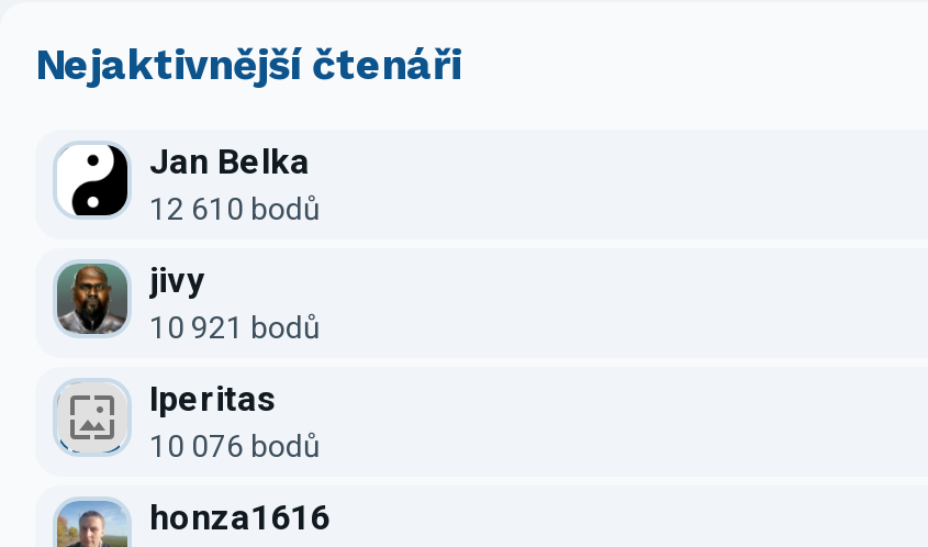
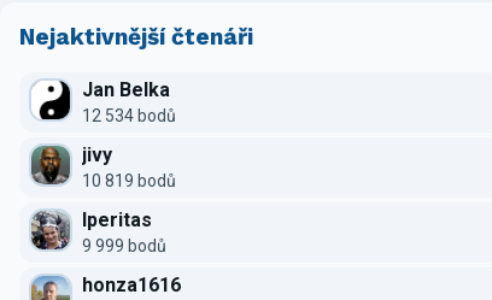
[149,192,321,227] 12 610 bodů -> [82,105,176,125] 12 534 bodů
[149,311,321,346] 10 921 bodů -> [82,170,176,190] 10 819 bodů
[57,384,321,465] [image] | 10 076 bodů -> [30,211,166,255] [image] | 9 999 bodů

